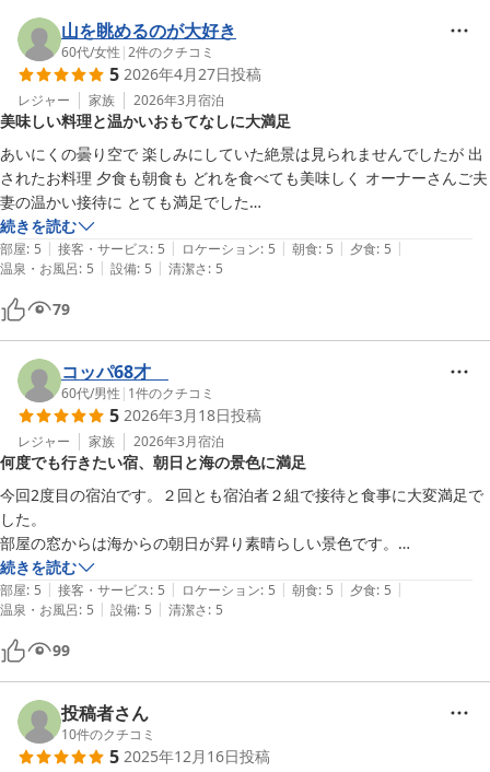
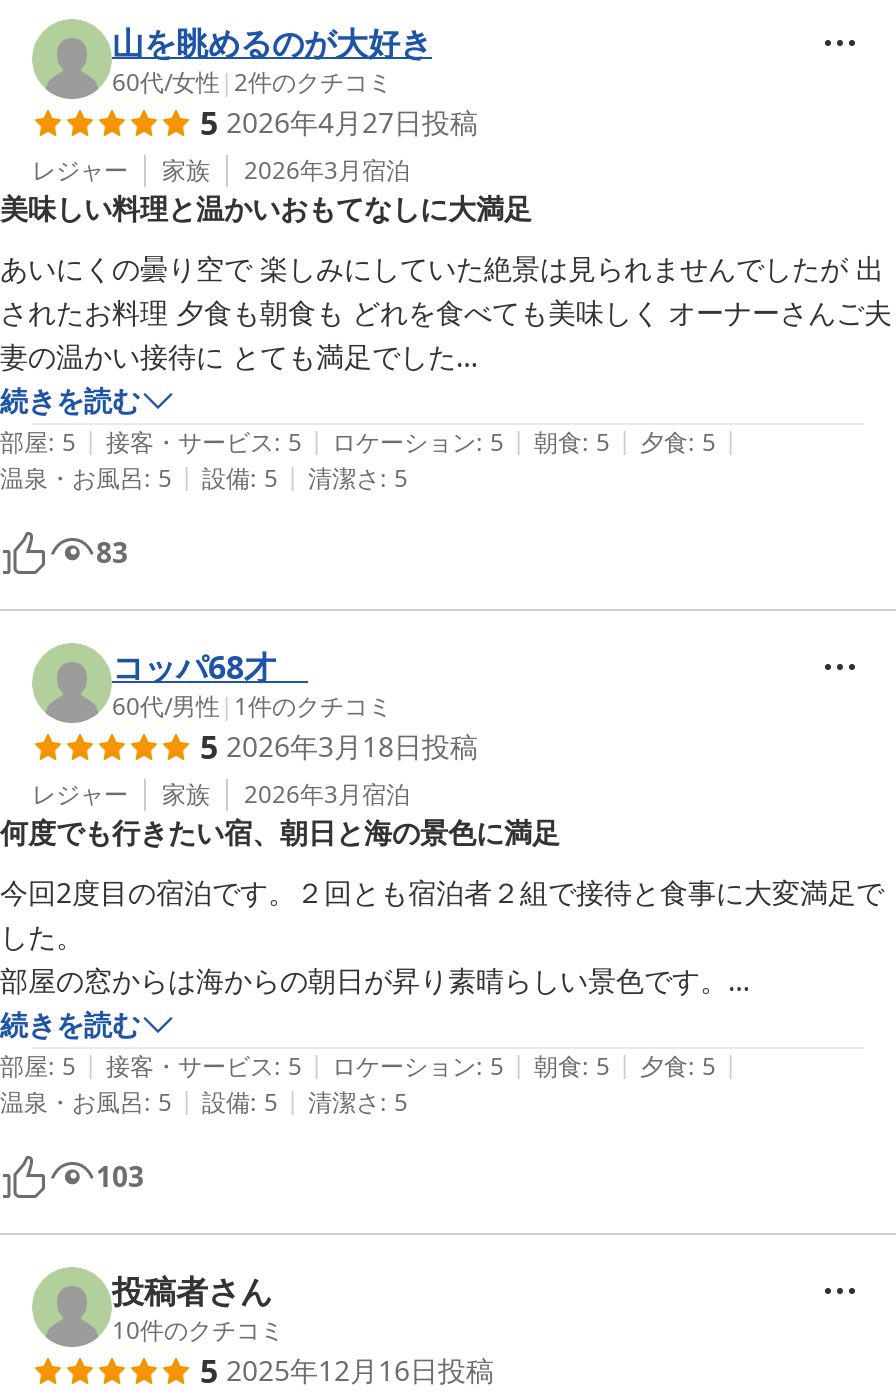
[52,299,70,319] 79 -> [96,533,128,571] 83
[52,640,70,660] 99 -> [96,1157,144,1195] 103

